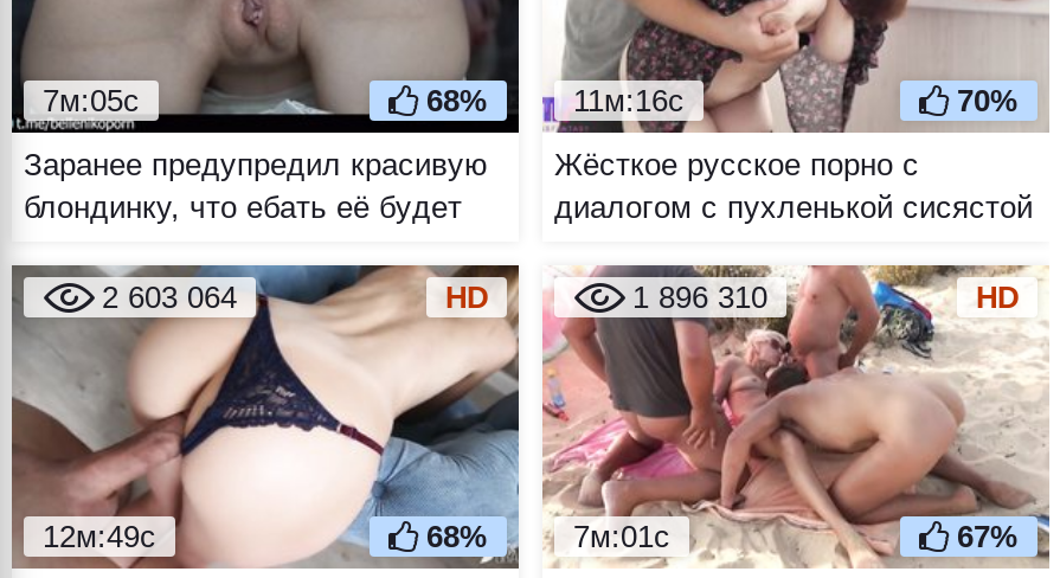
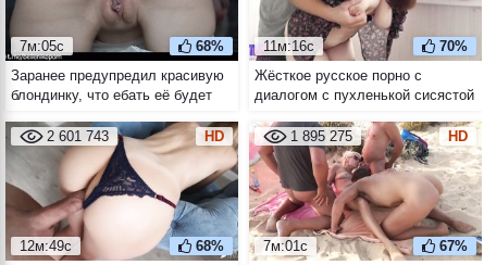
[102,280,237,315] 2 603 064 -> [47,128,109,144] 2 601 743
[632,280,767,315] 1 896 310 -> [290,128,352,144] 1 895 275

